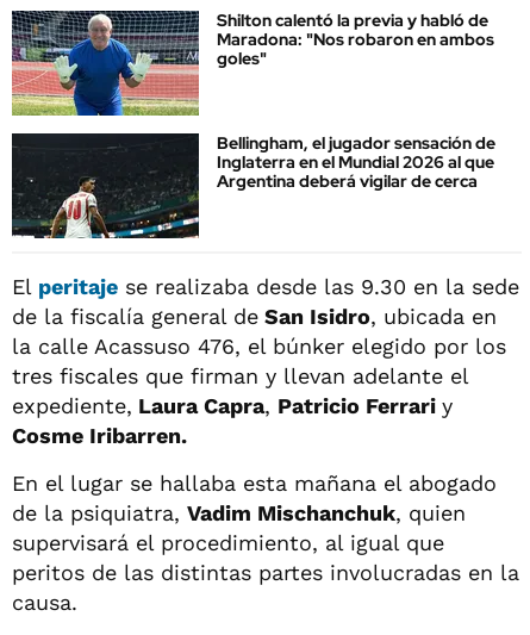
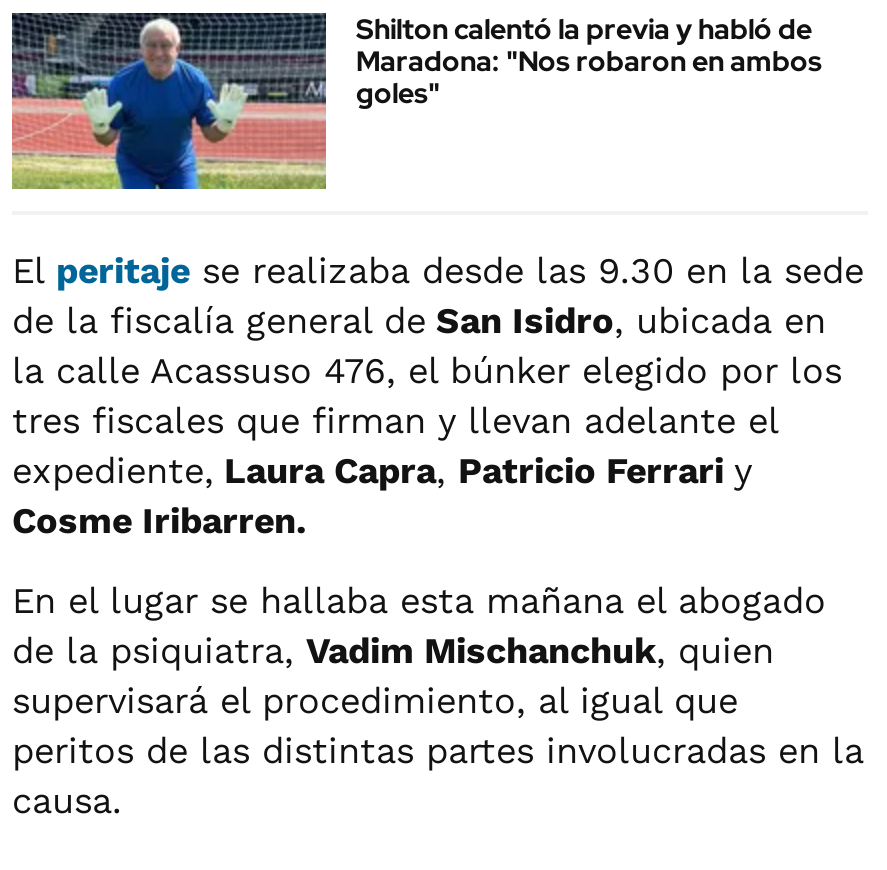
[11,132,495,239] [image] | Bellingham, el jugador sensación de | Inglaterra en el Mundial 2026 al que | Argentina deberá vigilar de cerca -> none

